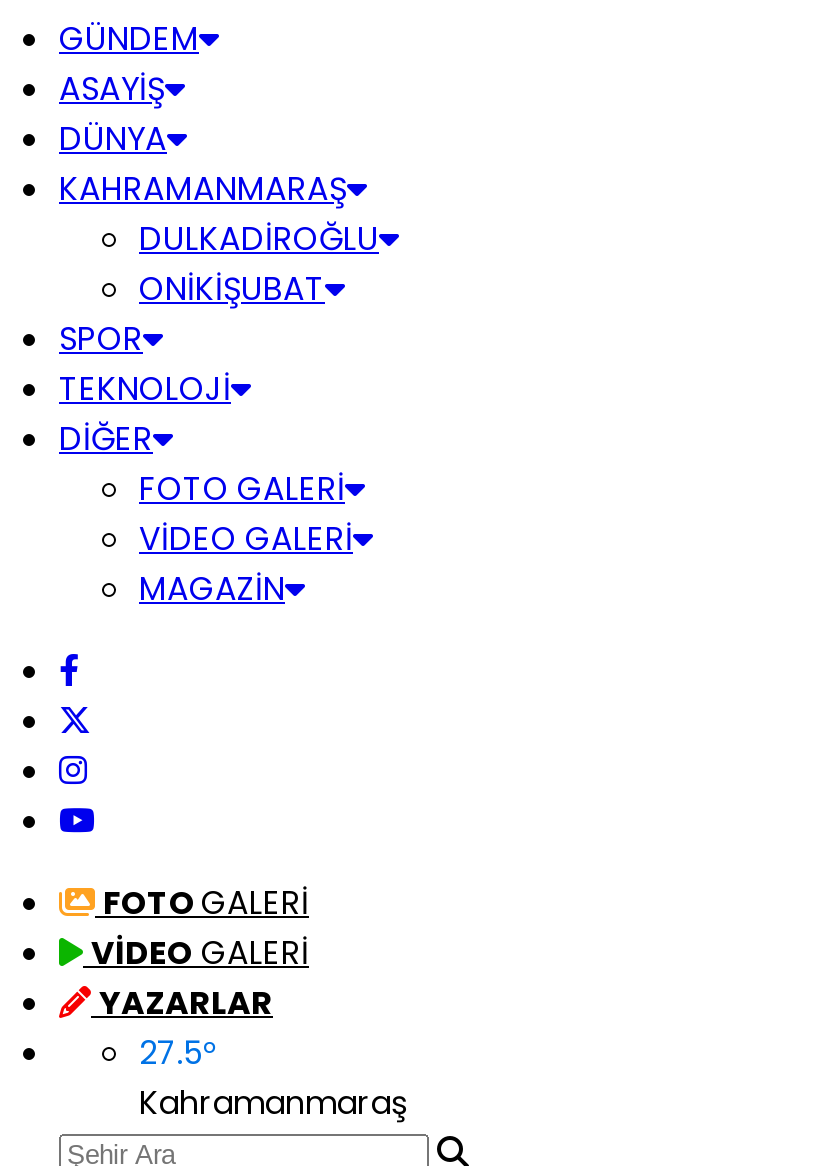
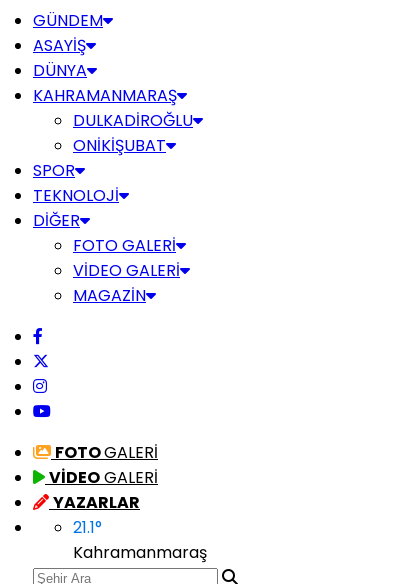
[139,1030,217,1076] 27.5° -> [73,516,102,539] 21.1°

